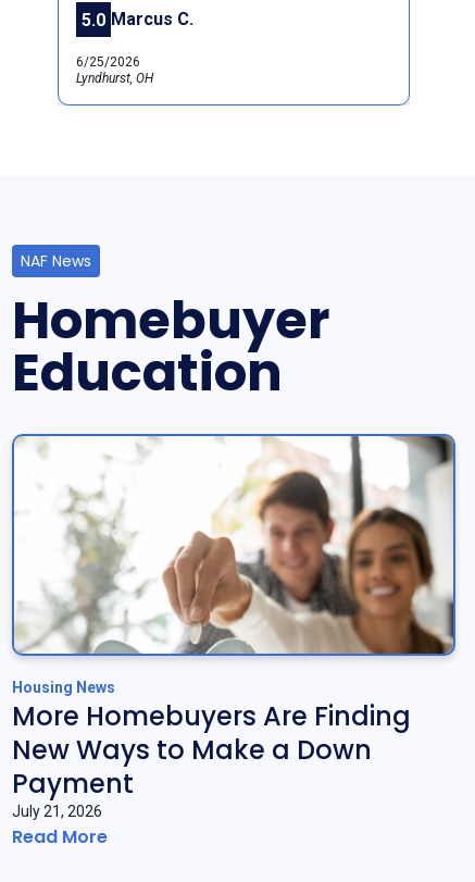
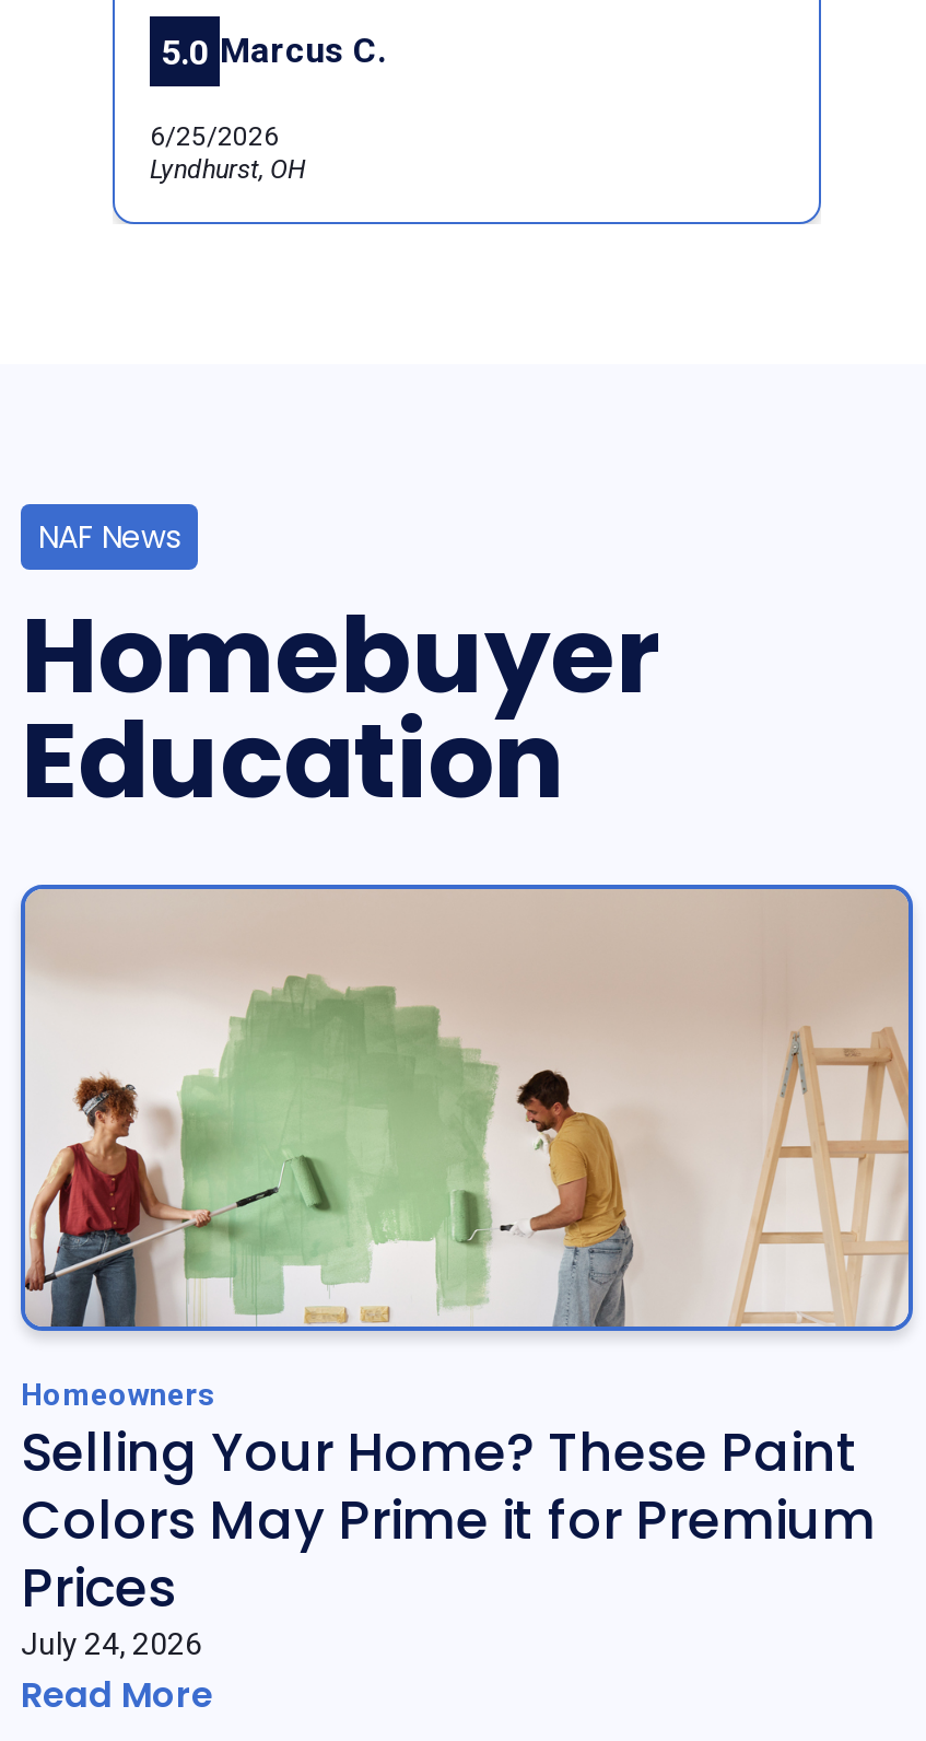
[12,435,454,820] [image] | Housing News | More Homebuyers Are Finding | New Ways to Make a Down | Payment | July 21, 2026 -> [21,889,911,1662] [image] | Homeowners | Selling Your Home? These Paint | Colors May Prime it for Premium | Prices | July 24, 2026

